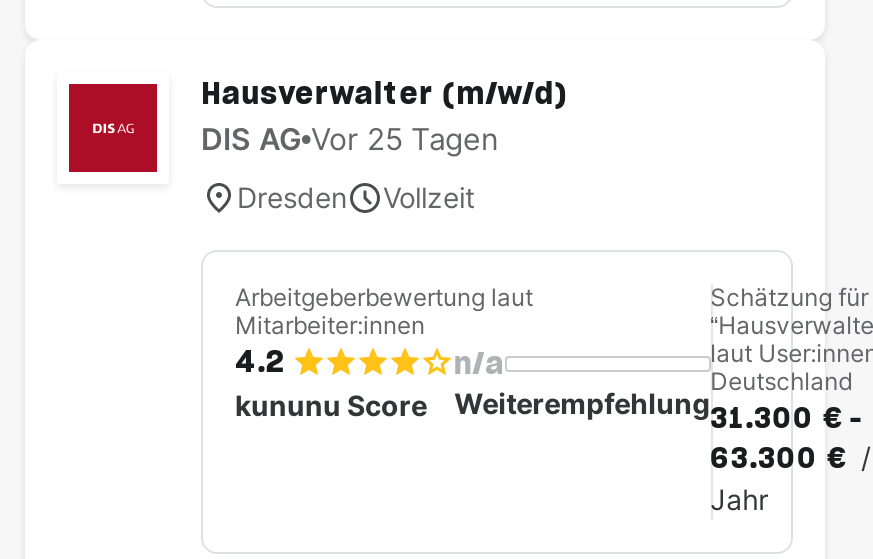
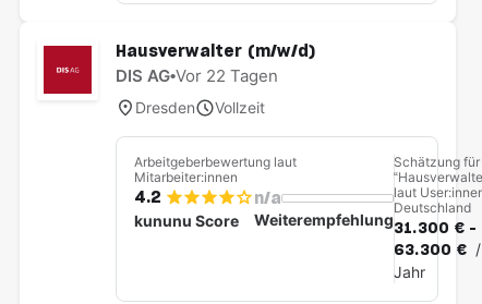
[201,120,499,158] DIS AG•Vor 25 Tagen -> [116,65,278,86] DIS AG•Vor 22 Tagen

